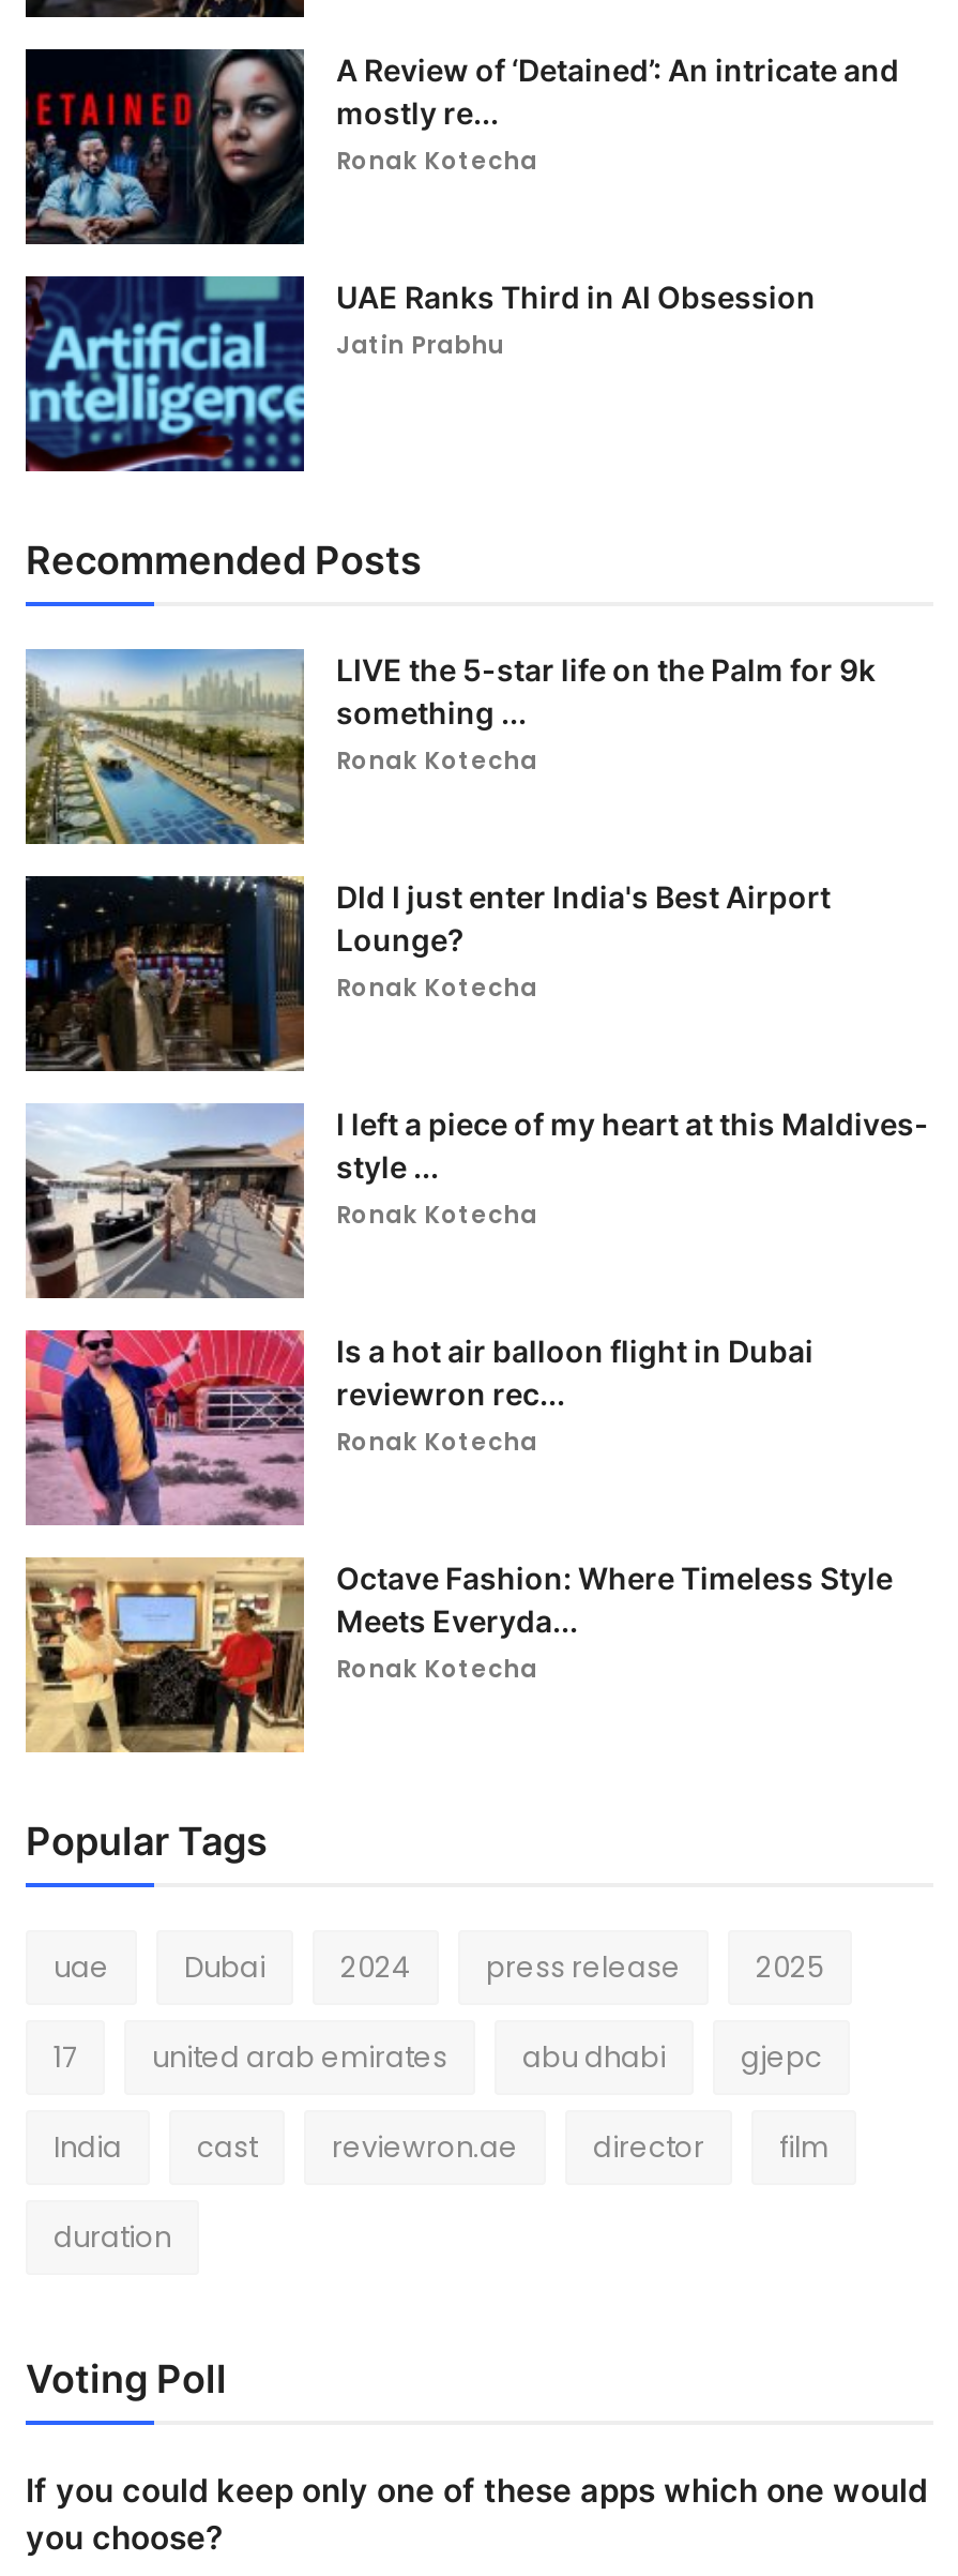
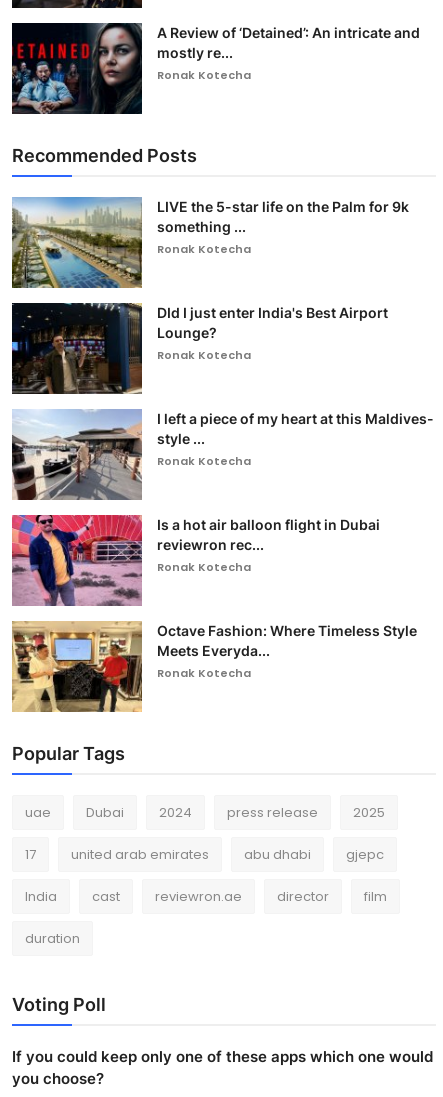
[24,274,816,473] [image] | UAE Ranks Third in AI Obsession | Jatin Prabhu -> none

